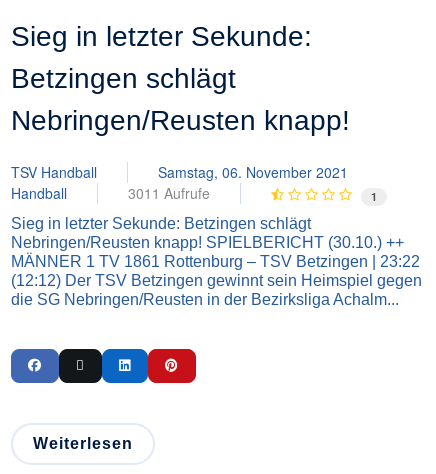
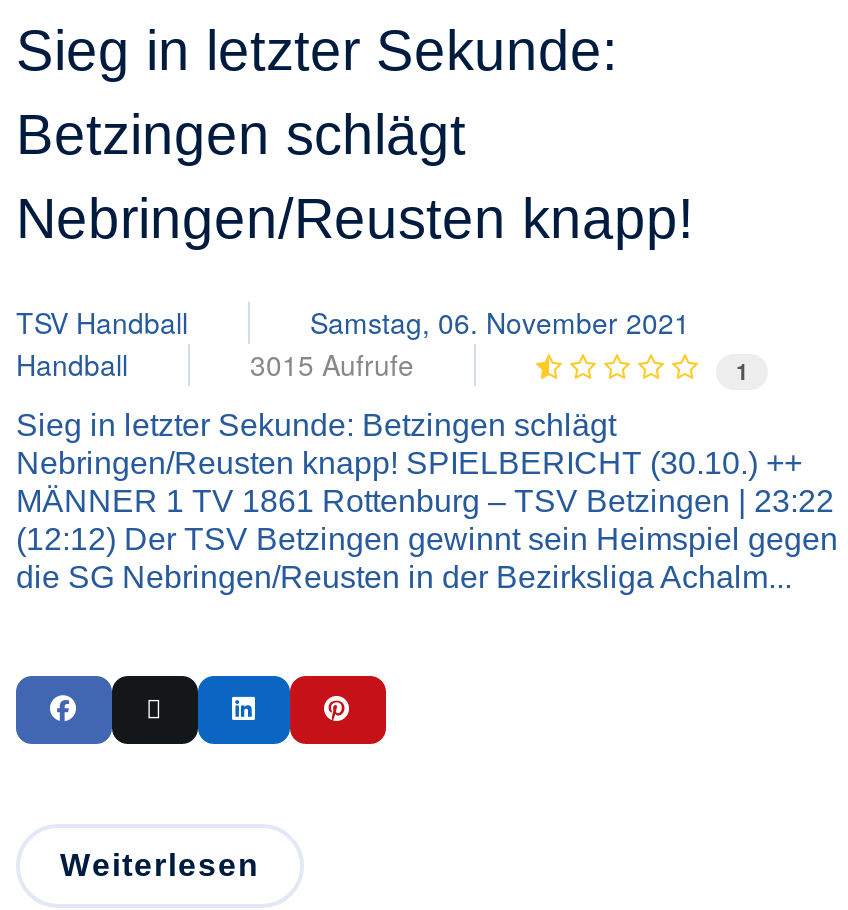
[128,183,210,203] 3011 Aufrufe -> [250,344,414,384] 3015 Aufrufe

